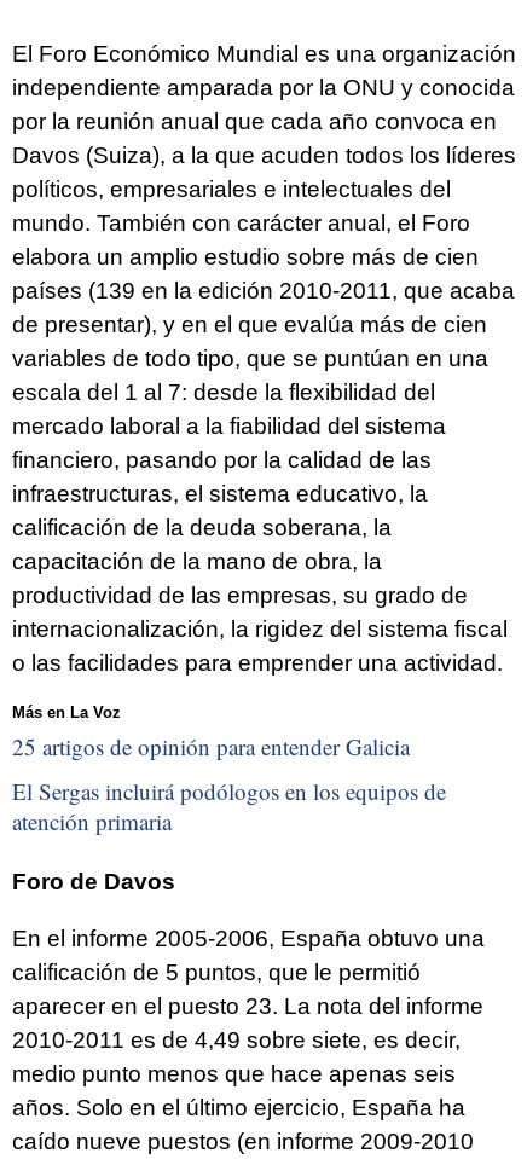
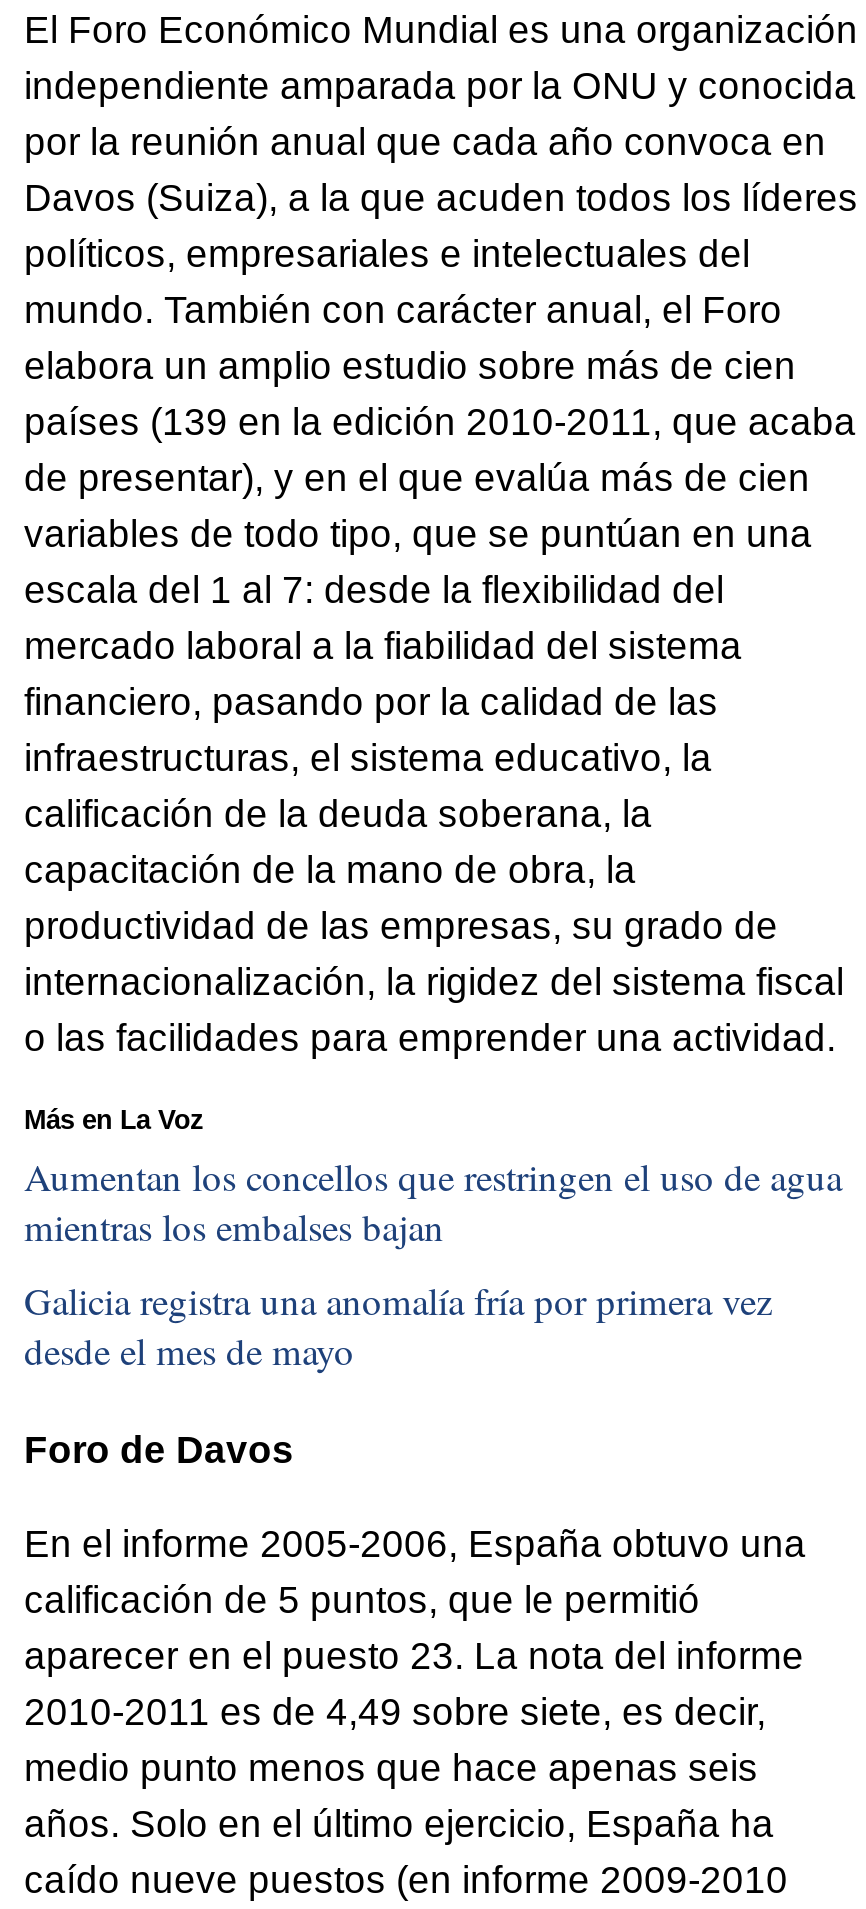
[12,731,410,761] 25 artigos de opinión para entender Galicia -> [24,1150,842,1250] Aumentan los concellos que restringen el uso de agua | mientras los embalses bajan
[12,776,446,837] El Sergas incluirá podólogos en los equipos de | atención primaria -> [24,1275,772,1375] Galicia registra una anomalía fría por primera vez | desde el mes de mayo

